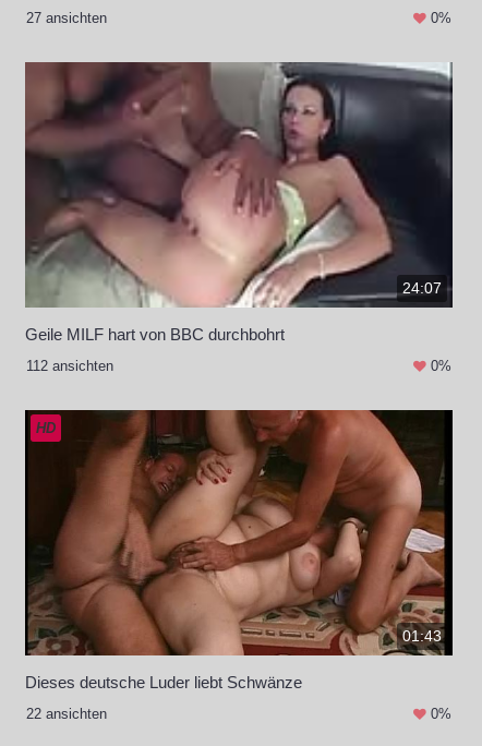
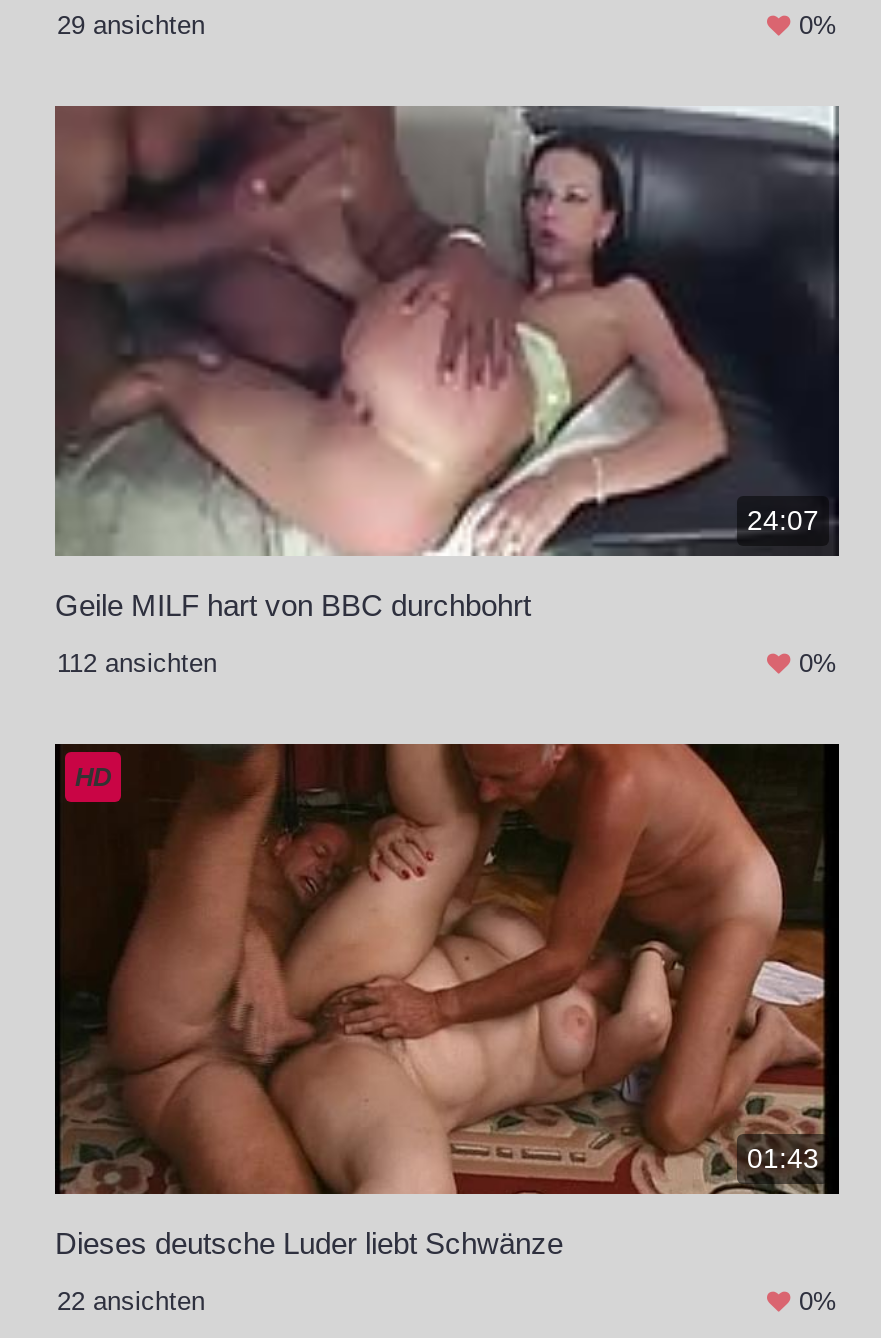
[26,9,107,26] 27 ansichten -> [57,9,205,39] 29 ansichten

